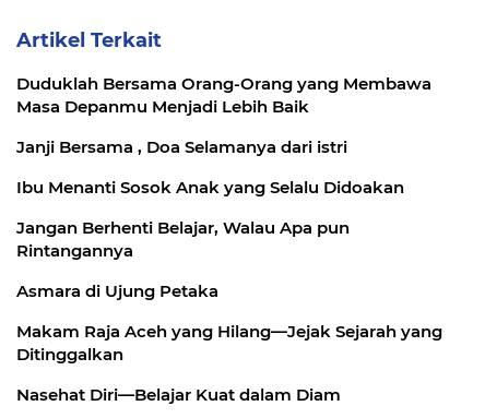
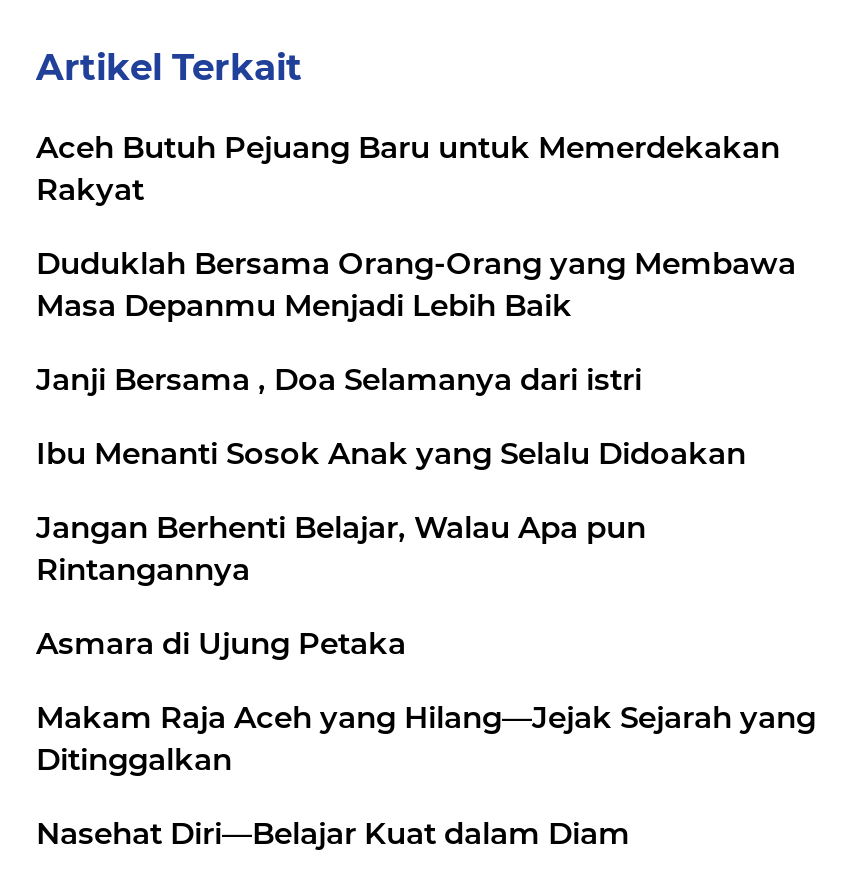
none -> [36,128,780,208] Aceh Butuh Pejuang Baru untuk Memerdekakan | Rakyat

